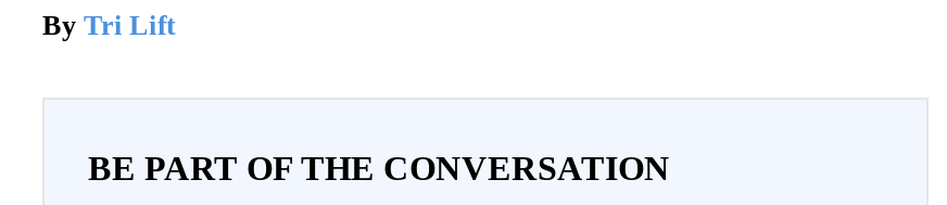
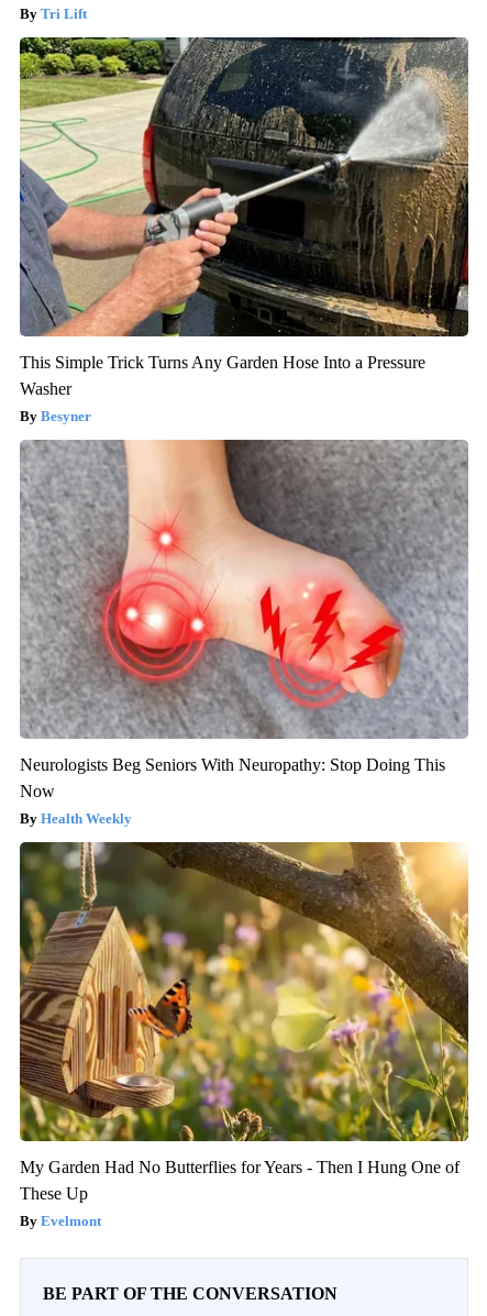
none -> [19,36,469,424] [image] | This Simple Trick Turns Any Garden Hose Into a Pressure | Washer | Besyner
none -> [19,841,469,1229] [image] | My Garden Had No Butterflies for Years - Then I Hung One of | These Up | Evelmont
none -> [20,439,468,827] [image] | Neurologists Beg Seniors With Neuropathy: Stop Doing This | Now | Health Weekly

